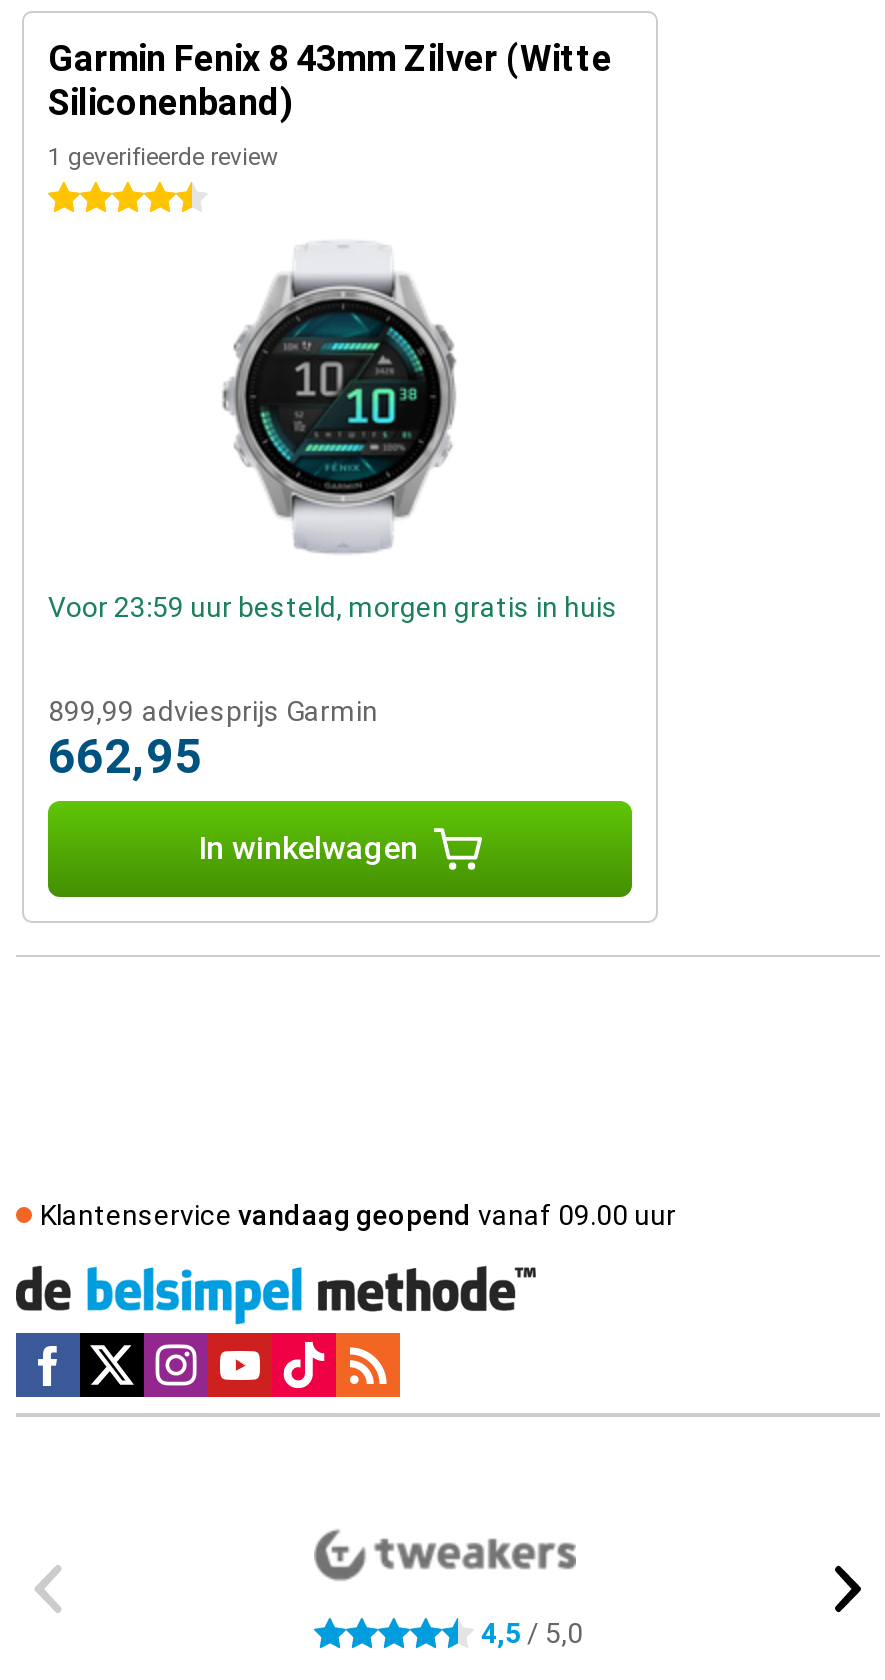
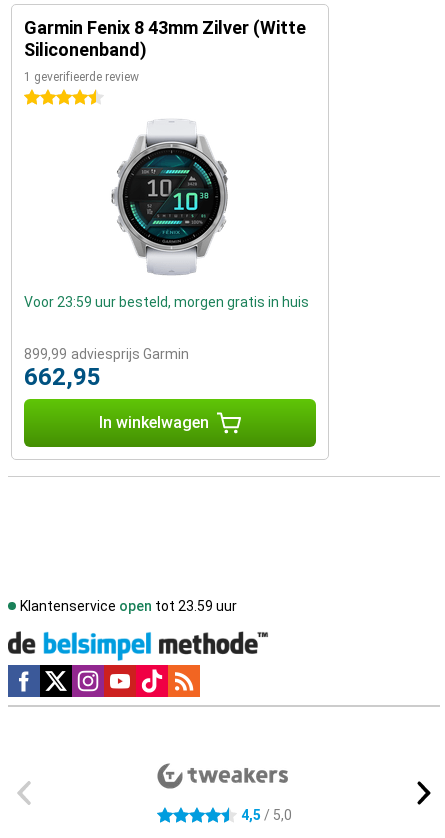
[40,1199,676,1231] Klantenservice vandaag geopend vanaf 09.00 uur -> [20,598,237,614] Klantenservice open tot 23.59 uur

